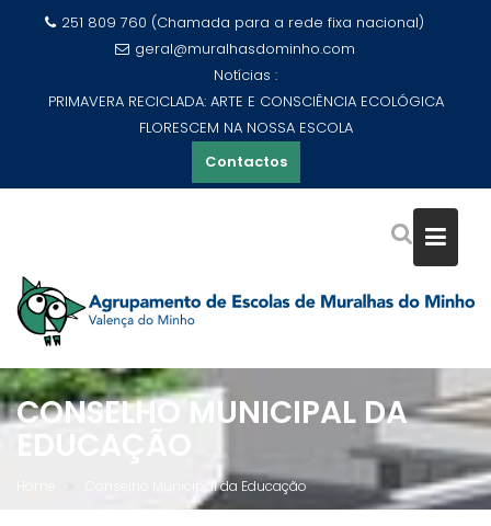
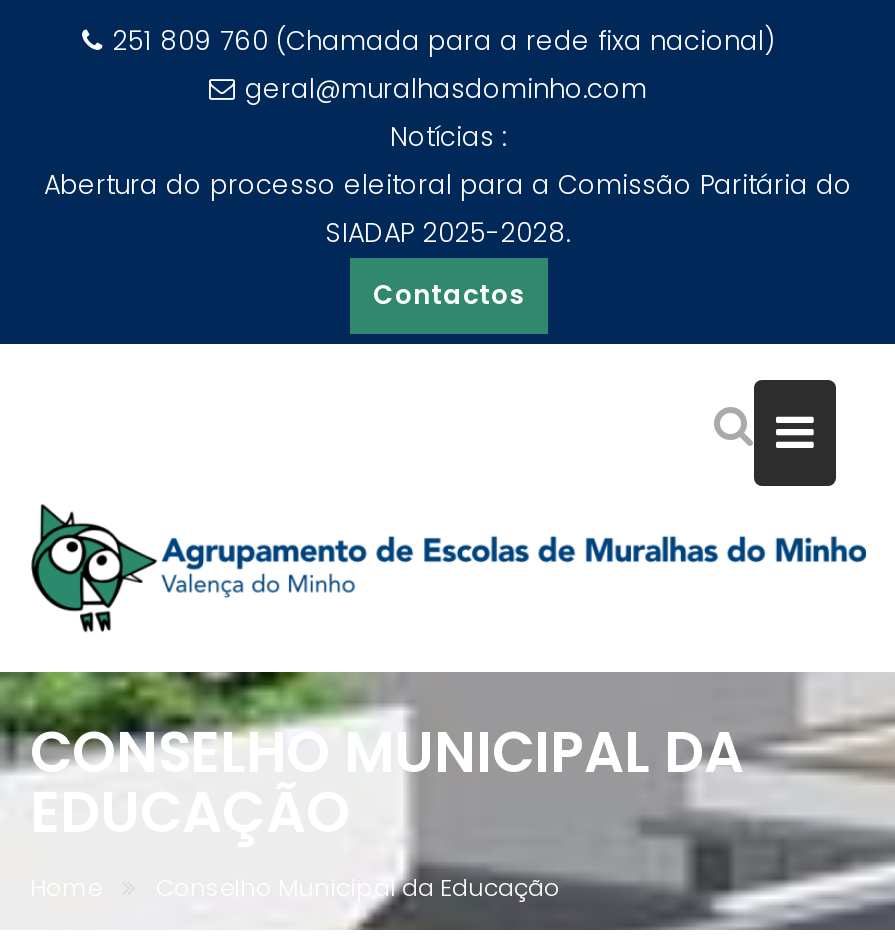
[48,91,443,138] PRIMAVERA RECICLADA: ARTE E CONSCIÊNCIA ECOLÓGICA | FLORESCEM NA NOSSA ESCOLA -> [44,166,852,252] Abertura do processo eleitoral para a Comissão Paritária do | SIADAP 2025-2028.

